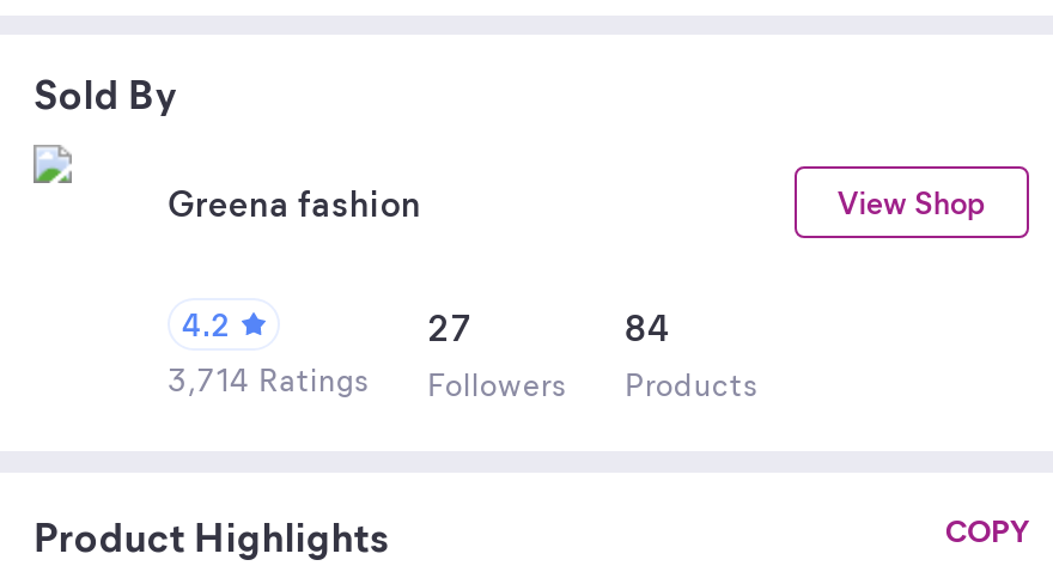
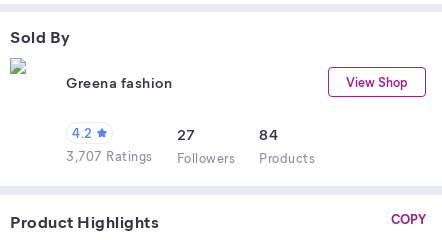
[168,358,759,403] 3,714 Ratings Followers Products -> [66,147,315,166] 3,707 Ratings Followers Products

